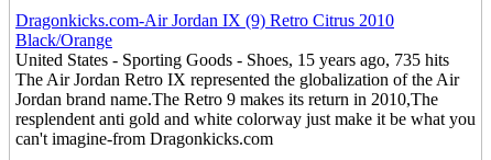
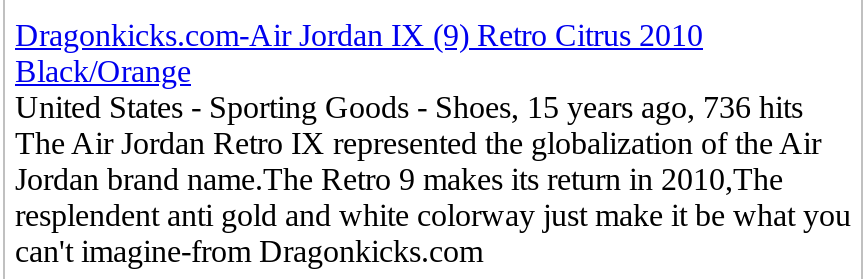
[15,51,449,70] United States - Sporting Goods - Shoes, 15 years ago, 735 hits -> [15,91,803,125] United States - Sporting Goods - Shoes, 15 years ago, 736 hits

